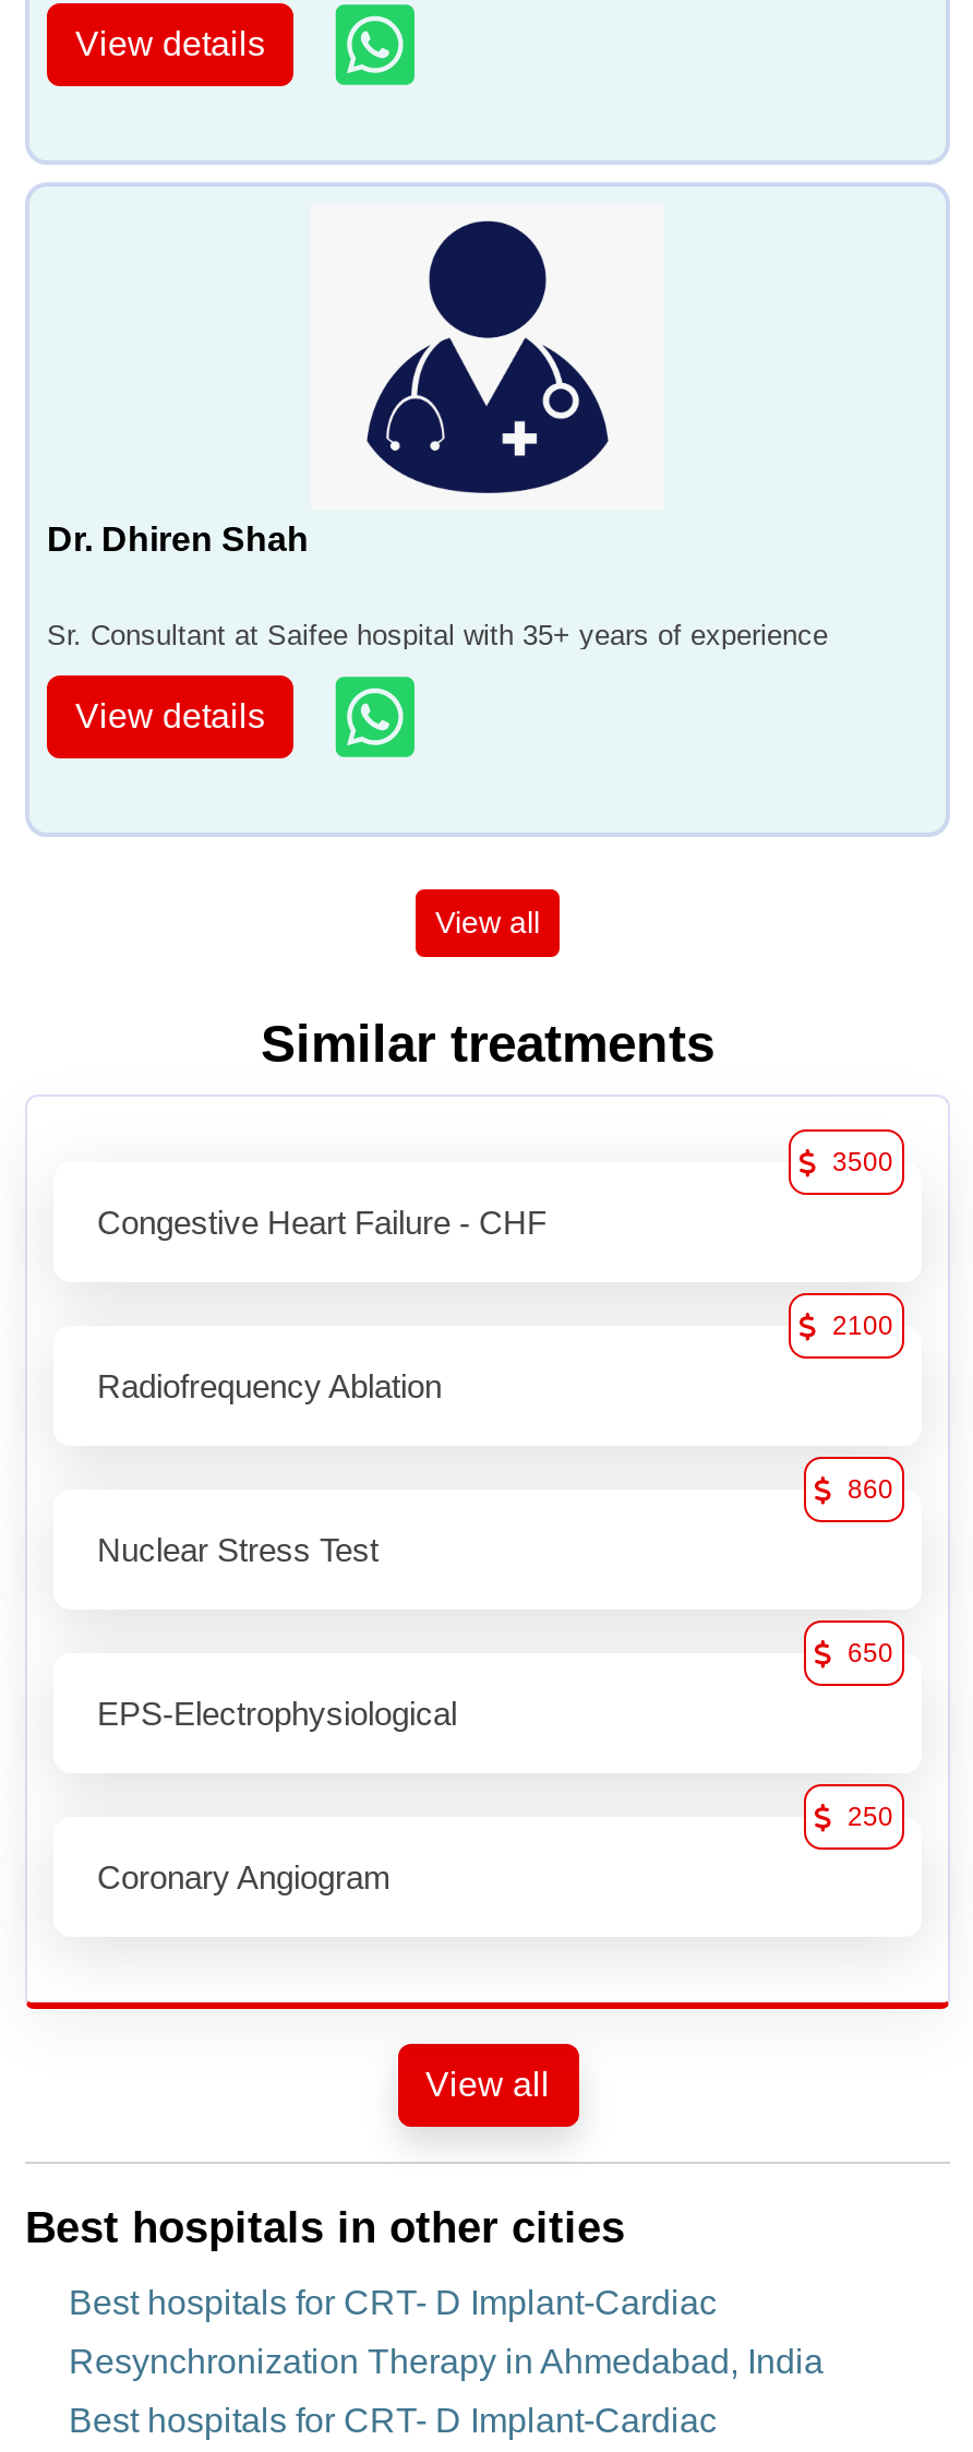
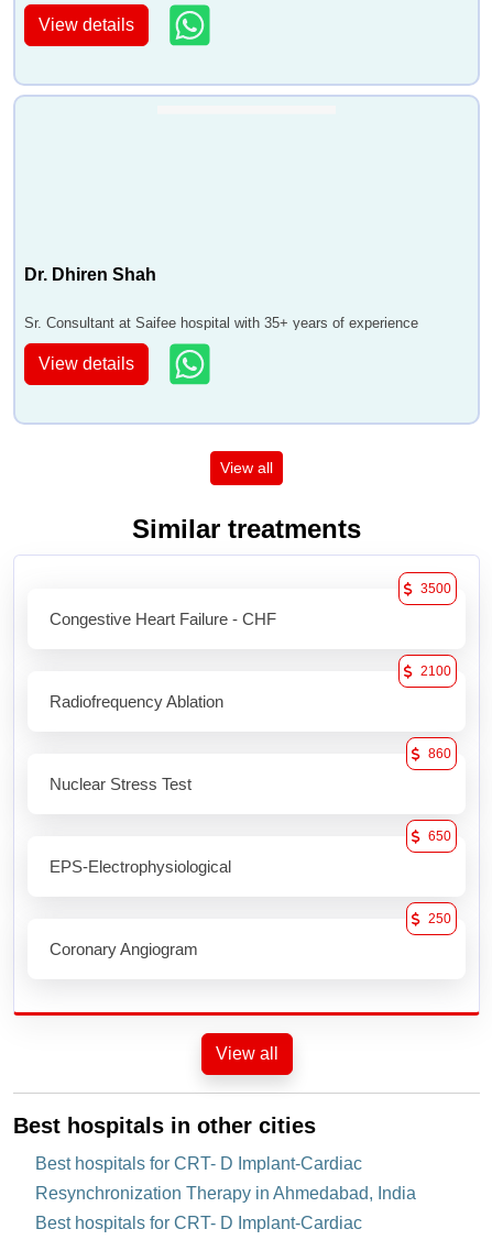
[365,219,610,497] [image] -> none

